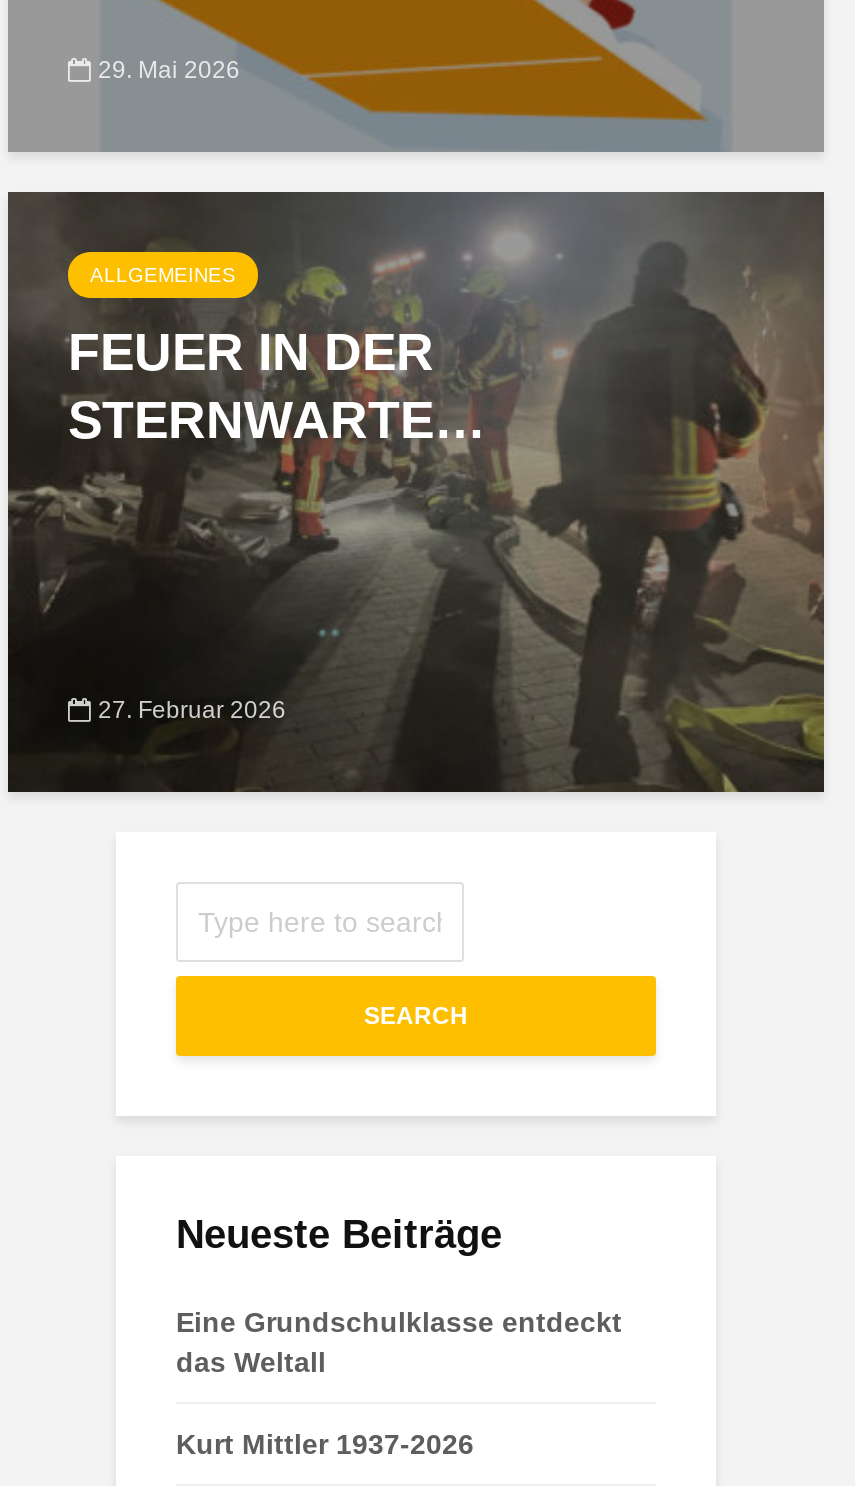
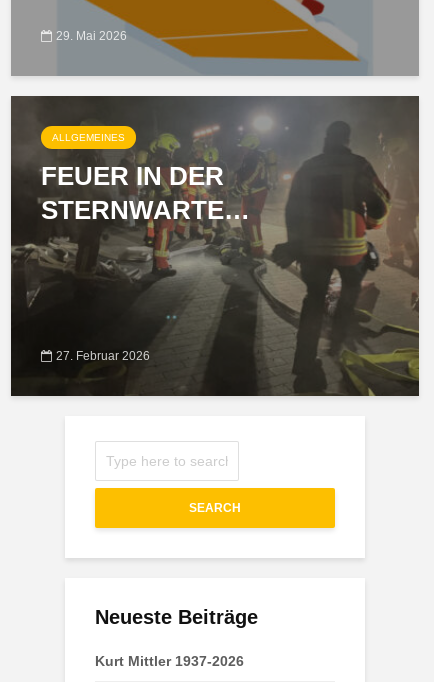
[176,1306,622,1378] Eine Grundschulklasse entdeckt | das Weltall -> none

